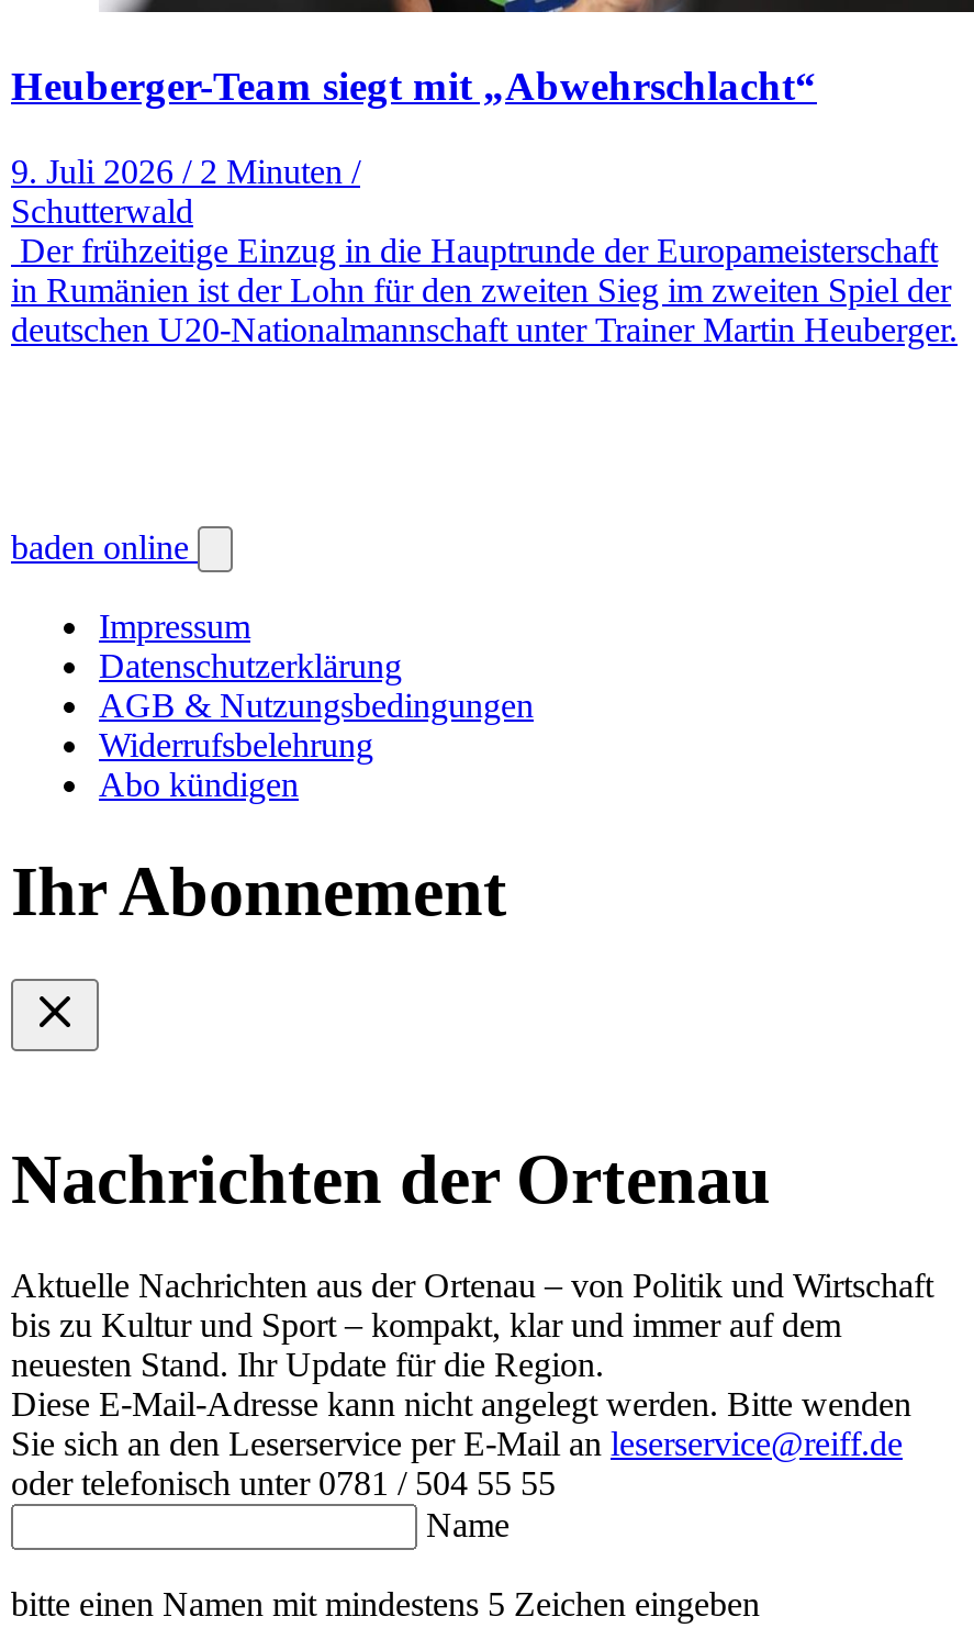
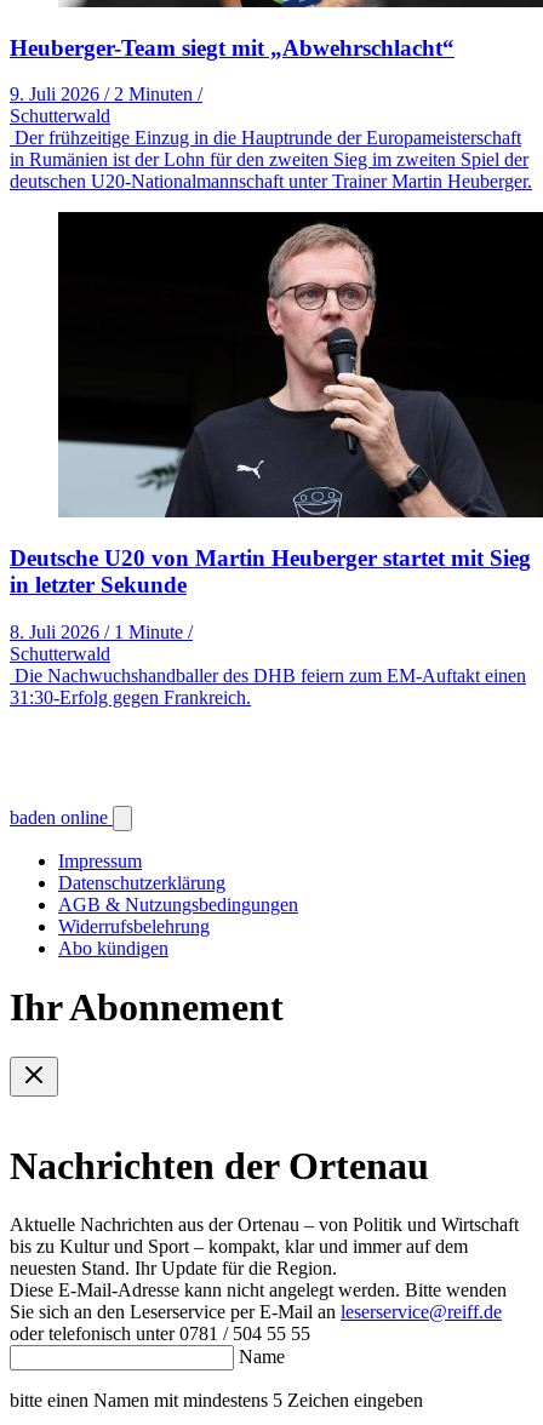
none -> [10,211,539,707] [image] | Deutsche U20 von Martin Heuberger startet mit Sieg | in letzter Sekunde | 8. Juli 2026 / 1 Minute / | Schutterwald | Die Nachwuchshandballer des DHB feiern zum EM-Auftakt einen | 31:30-Erfolg gegen Frankreich.

